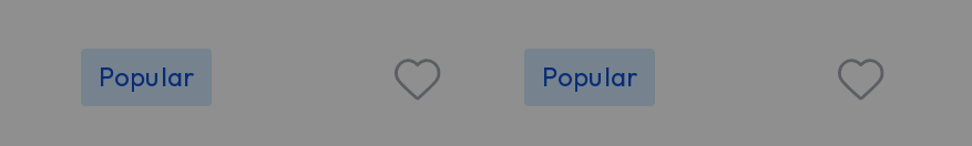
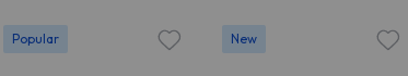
[542,60,637,93] Popular -> [231,30,257,47] New

